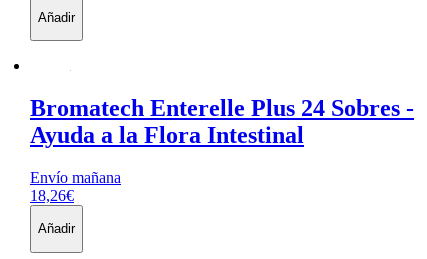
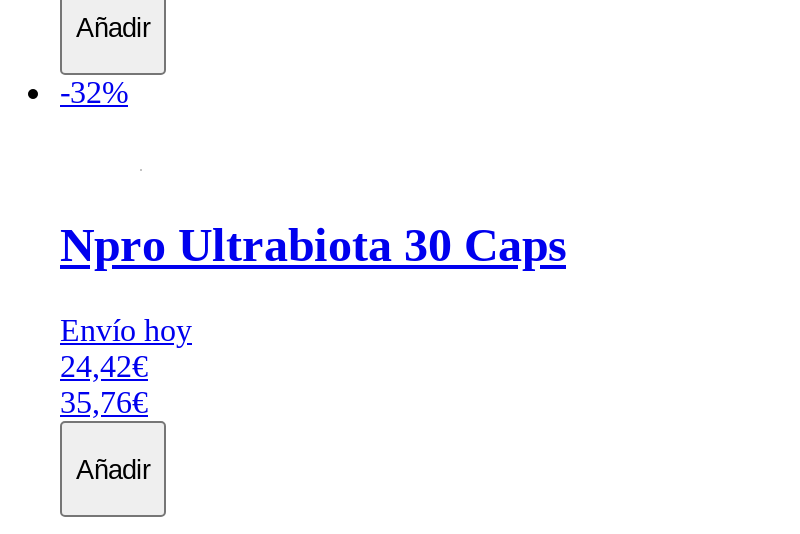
[30,95,414,204] Bromatech Enterelle Plus 24 Sobres - | Ayuda a la Flora Intestinal | Envío mañana | 18,26€ -> [60,76,566,420] -32% | Npro Ultrabiota 30 Caps | Envío hoy | 24,42€ | 35,76€

